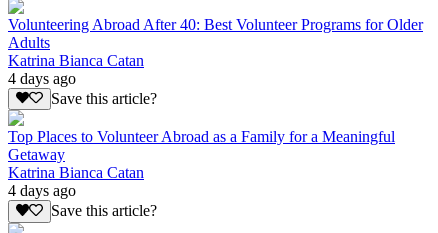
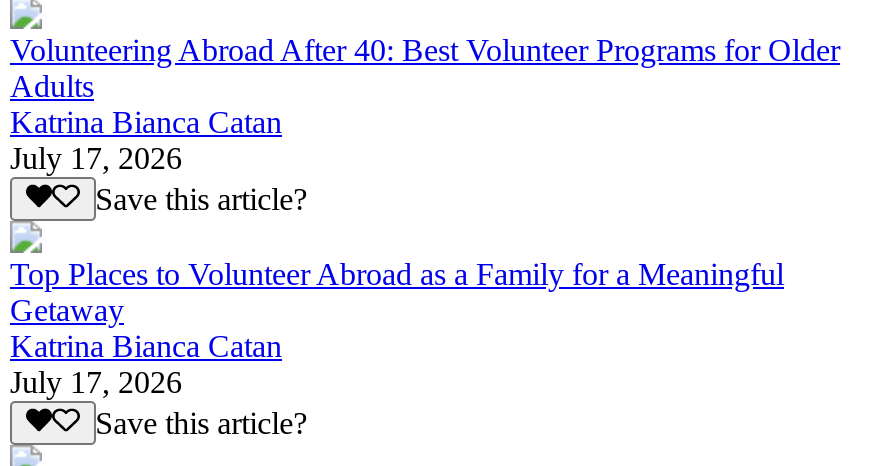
[8,70,76,87] 4 days ago -> [10,140,182,174] July 17, 2026
[8,182,76,199] 4 days ago -> [10,364,182,398] July 17, 2026

